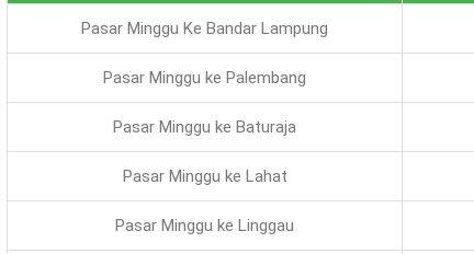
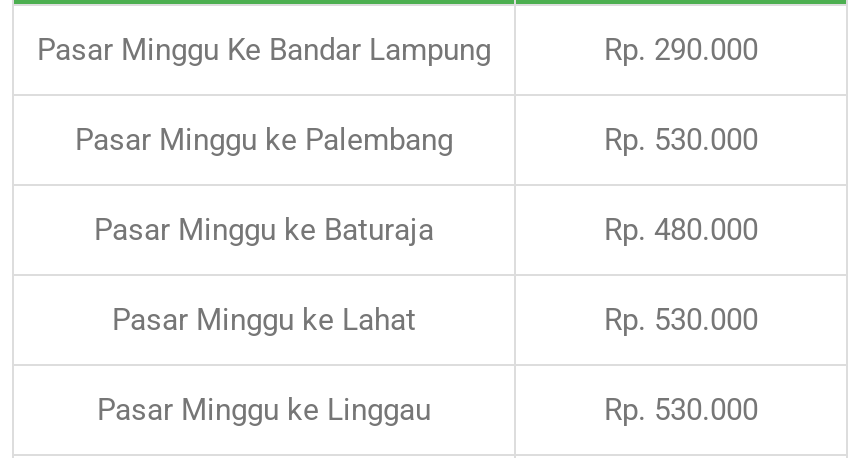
none -> [604,32,758,68] Rp. 290.000
none -> [604,122,758,158] Rp. 530.000
none -> [604,212,758,248] Rp. 480.000
none -> [604,302,758,338] Rp. 530.000
none -> [604,392,758,428] Rp. 530.000

